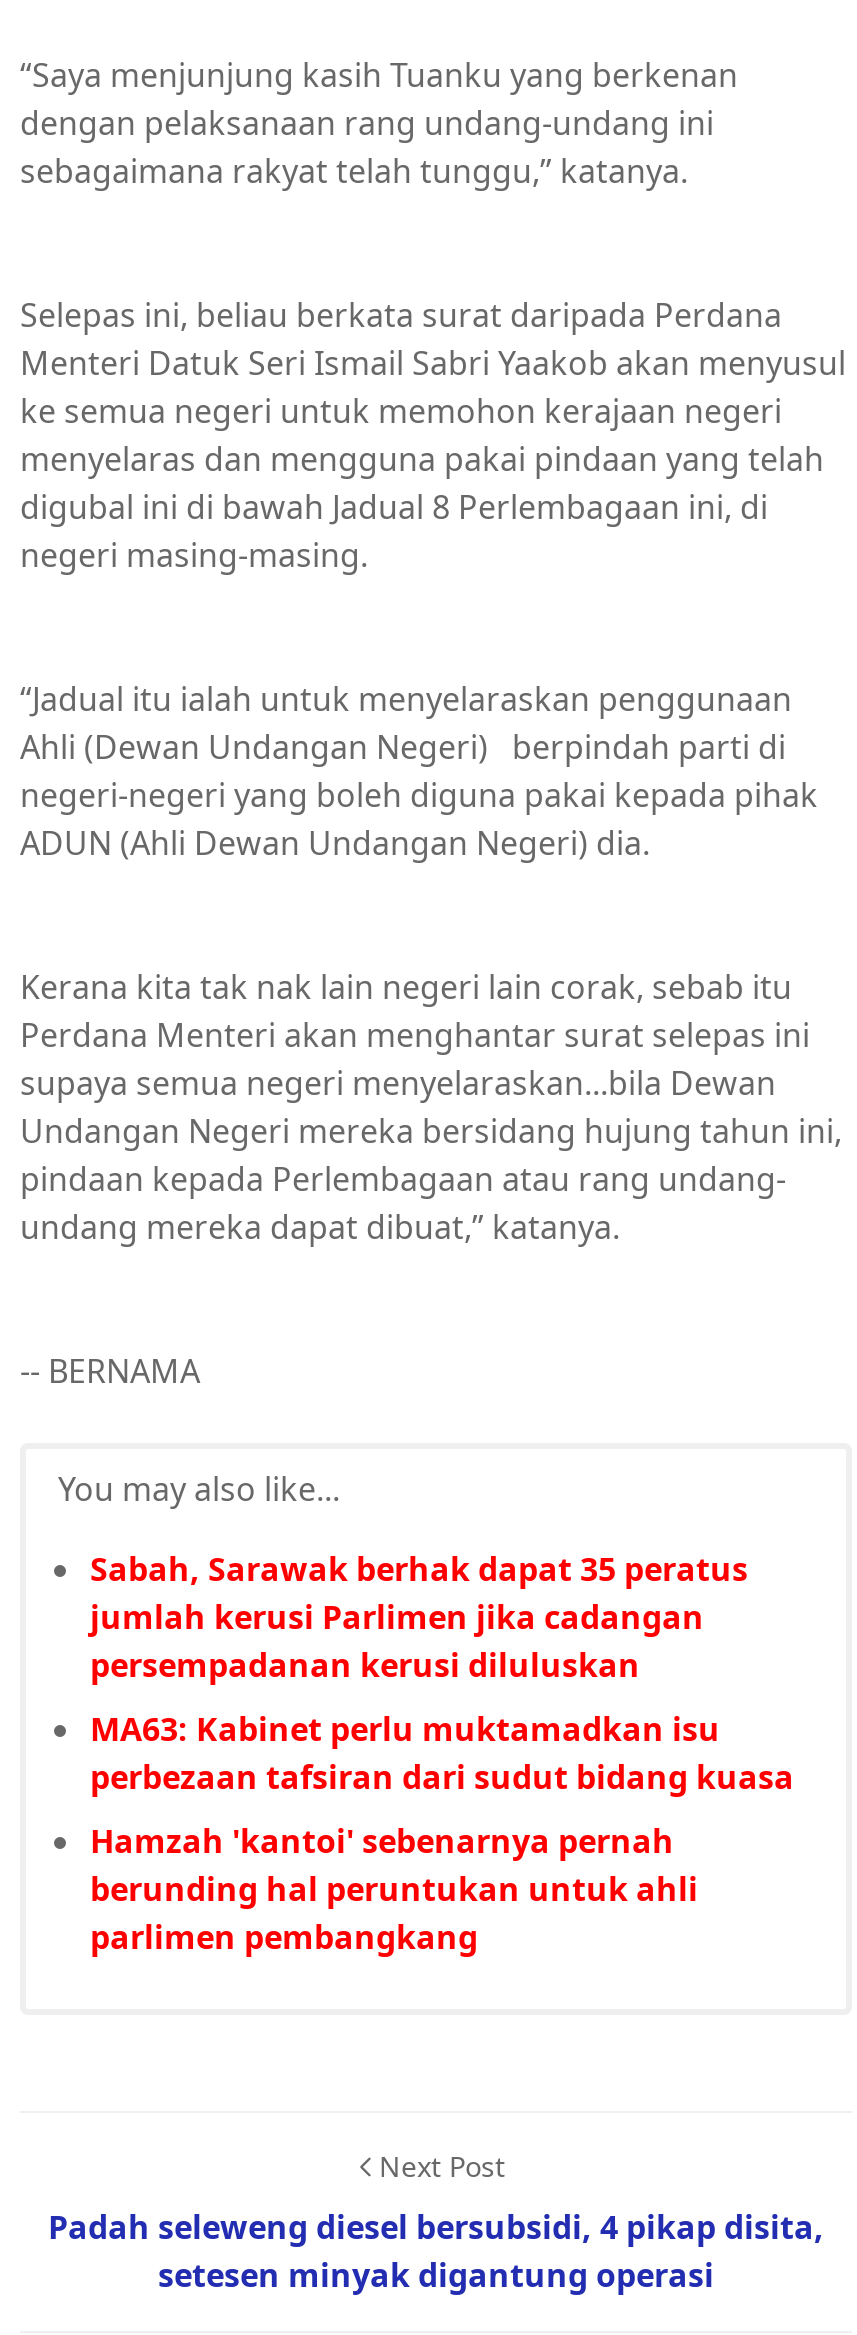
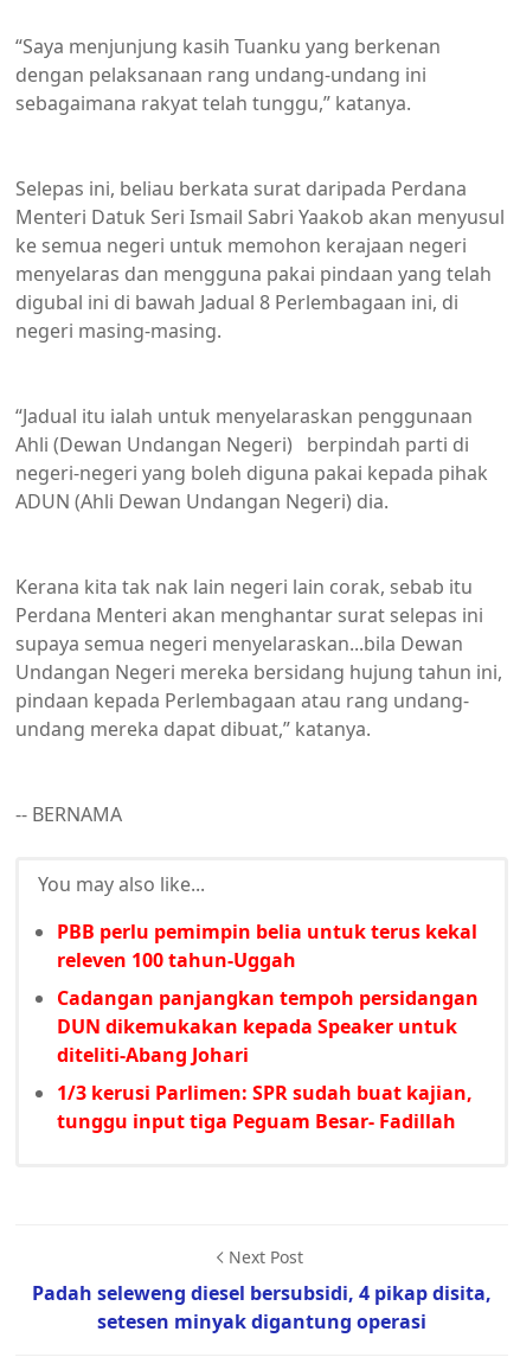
[90,1546,748,1686] Sabah, Sarawak berhak dapat 35 peratus | jumlah kerusi Parlimen jika cadangan | persempadanan kerusi diluluskan -> [57,918,477,973] PBB perlu pemimpin belia untuk terus kekal | releven 100 tahun-Uggah
[90,1706,794,1798] MA63: Kabinet perlu muktamadkan isu | perbezaan tafsiran dari sudut bidang kuasa -> [57,985,479,1067] Cadangan panjangkan tempoh persidangan | DUN dikemukakan kepada Speaker untuk | diteliti-Abang Johari
[90,1818,698,1958] Hamzah 'kantoi' sebenarnya pernah | berunding hal peruntukan untuk ahli | parlimen pembangkang -> [57,1079,473,1134] 1/3 kerusi Parlimen: SPR sudah buat kajian, | tunggu input tiga Peguam Besar- Fadillah

